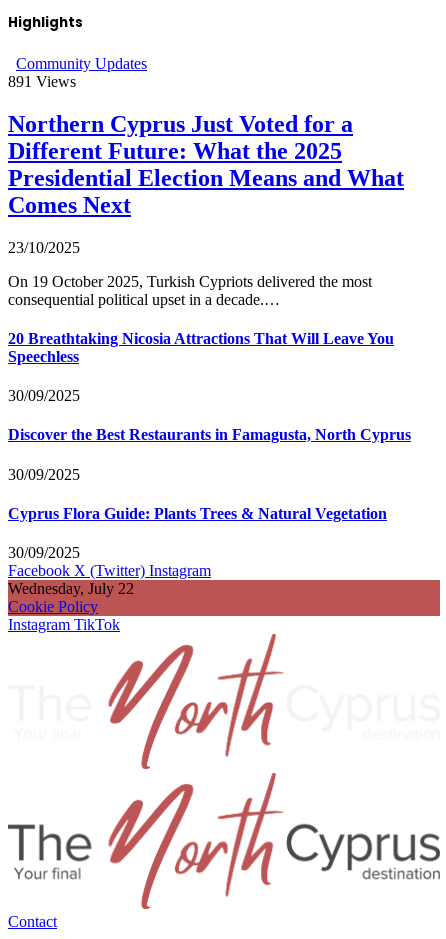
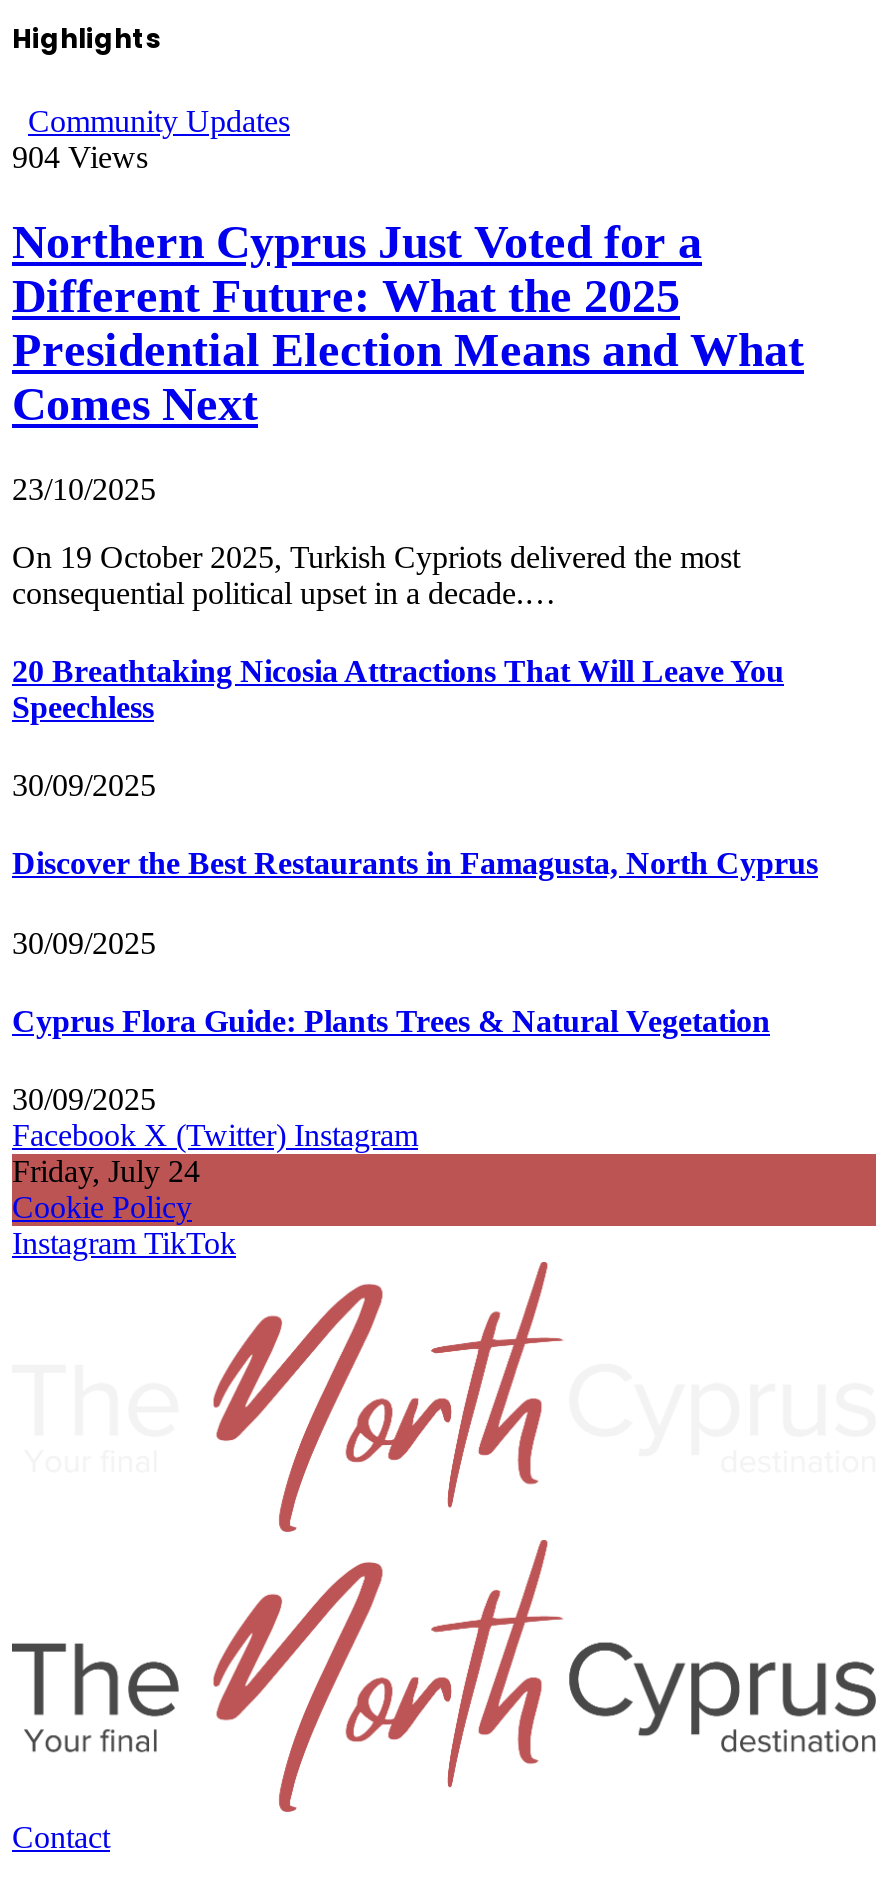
[8,73,76,90] 891 Views -> [12,139,148,173] 904 Views
[8,580,134,597] Wednesday, July 22 -> [12,1154,200,1188] Friday, July 24

